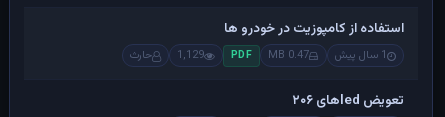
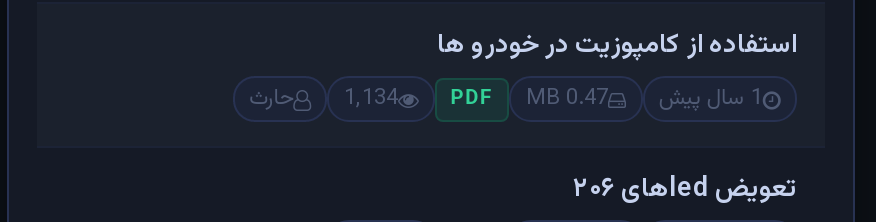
[130,47,252,64] PDF 1,129 حارث -> [249,81,493,116] PDF 1,134 حارث

